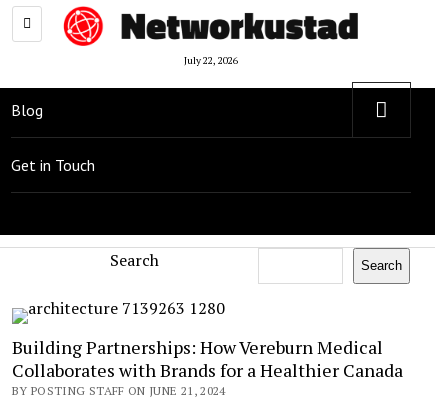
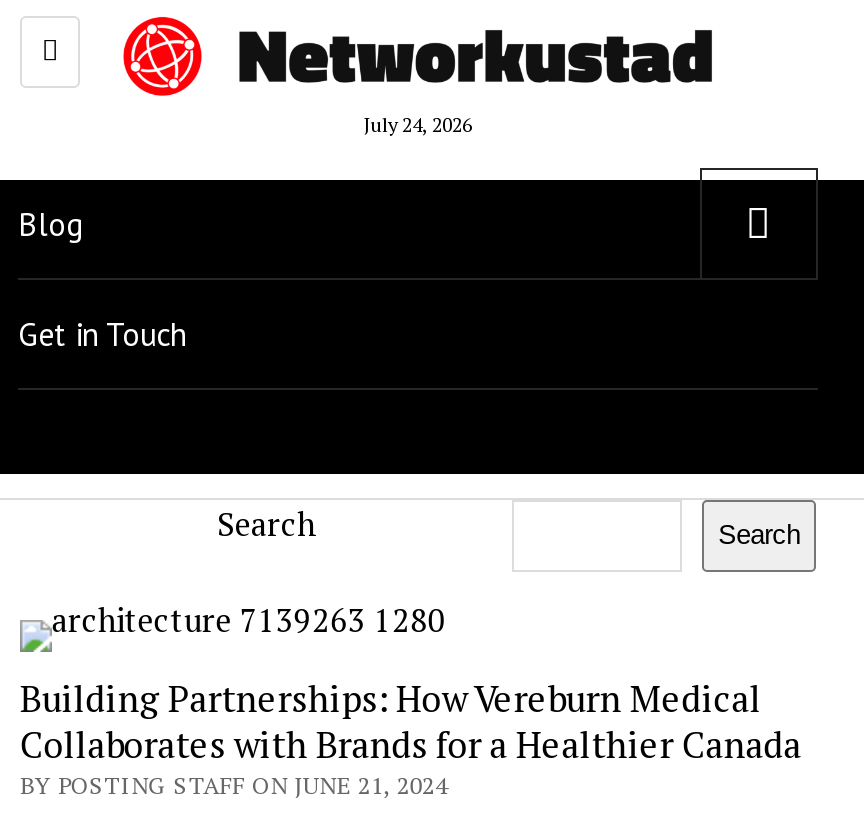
[184,54,238,67] July 22, 2026 -> [364,112,472,138] July 24, 2026

